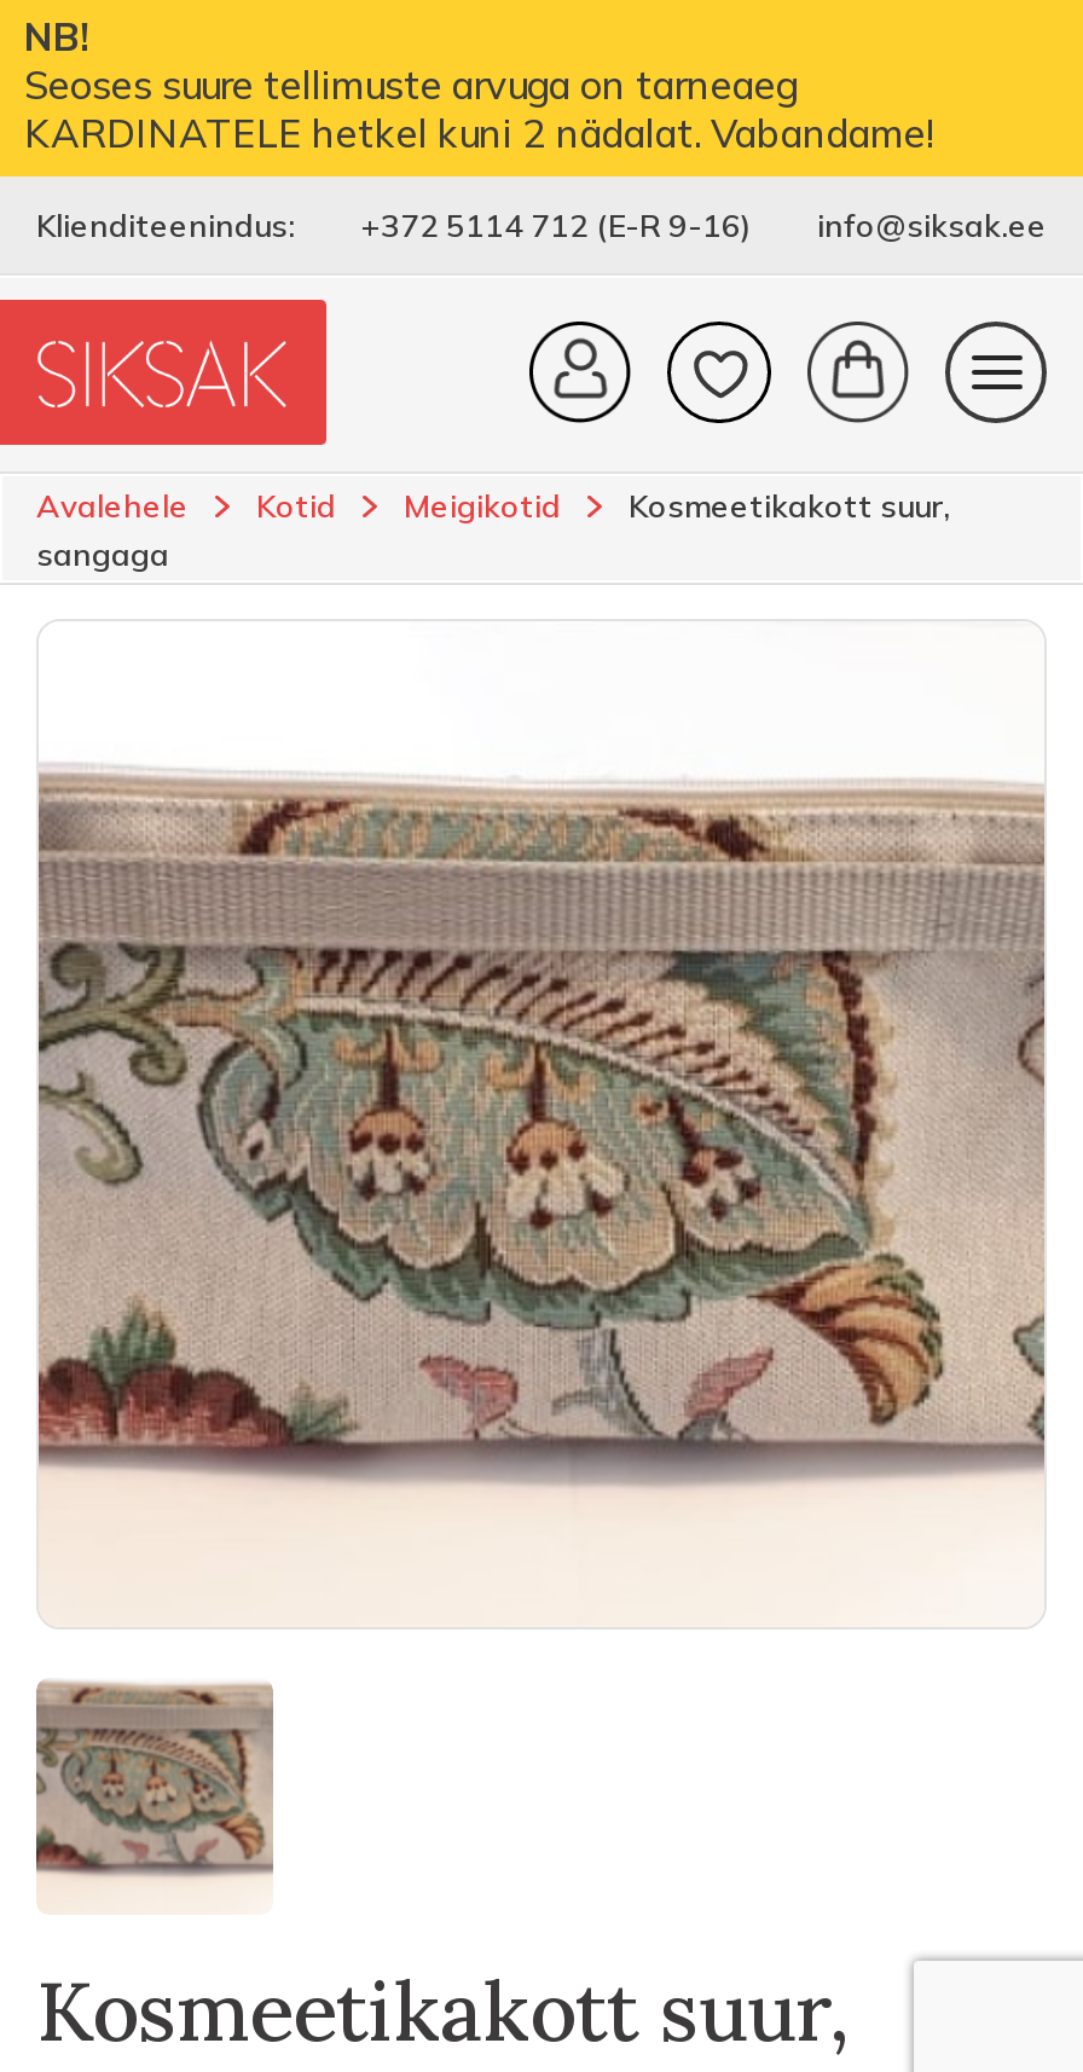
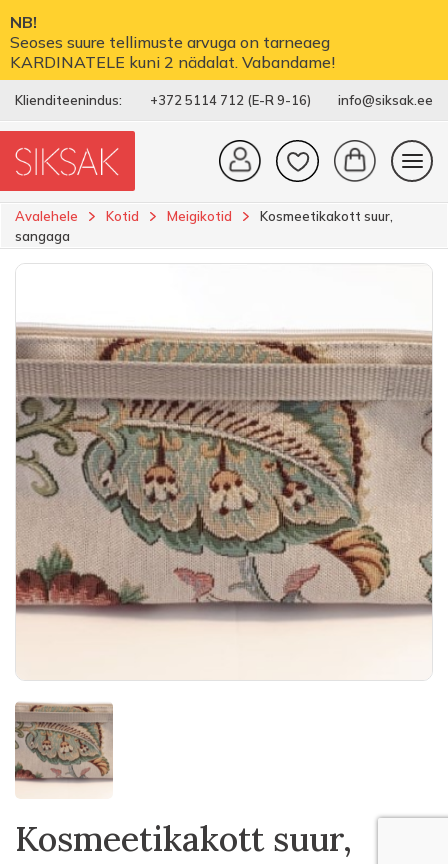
[24,109,936,157] KARDINATELE hetkel kuni 2 nädalat. Vabandame! -> [10,52,335,72] KARDINATELE kuni 2 nädalat. Vabandame!

